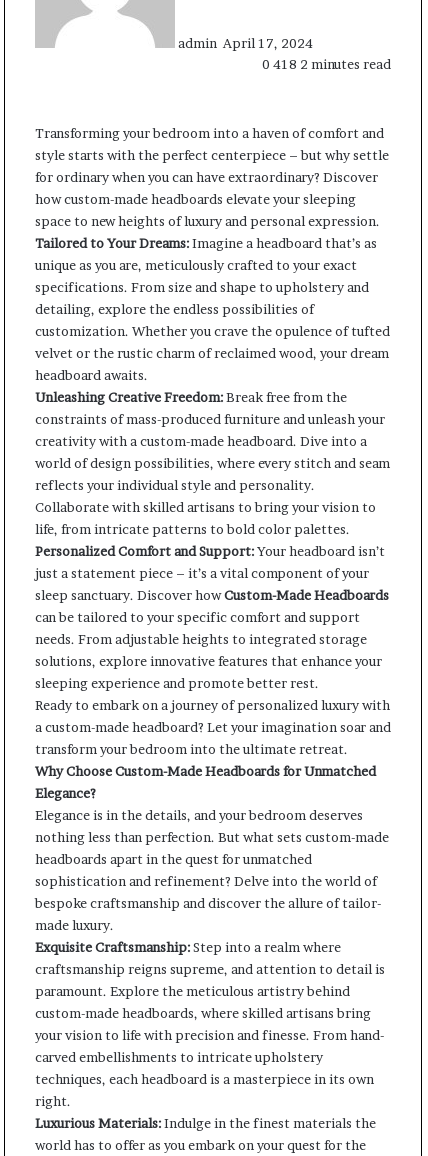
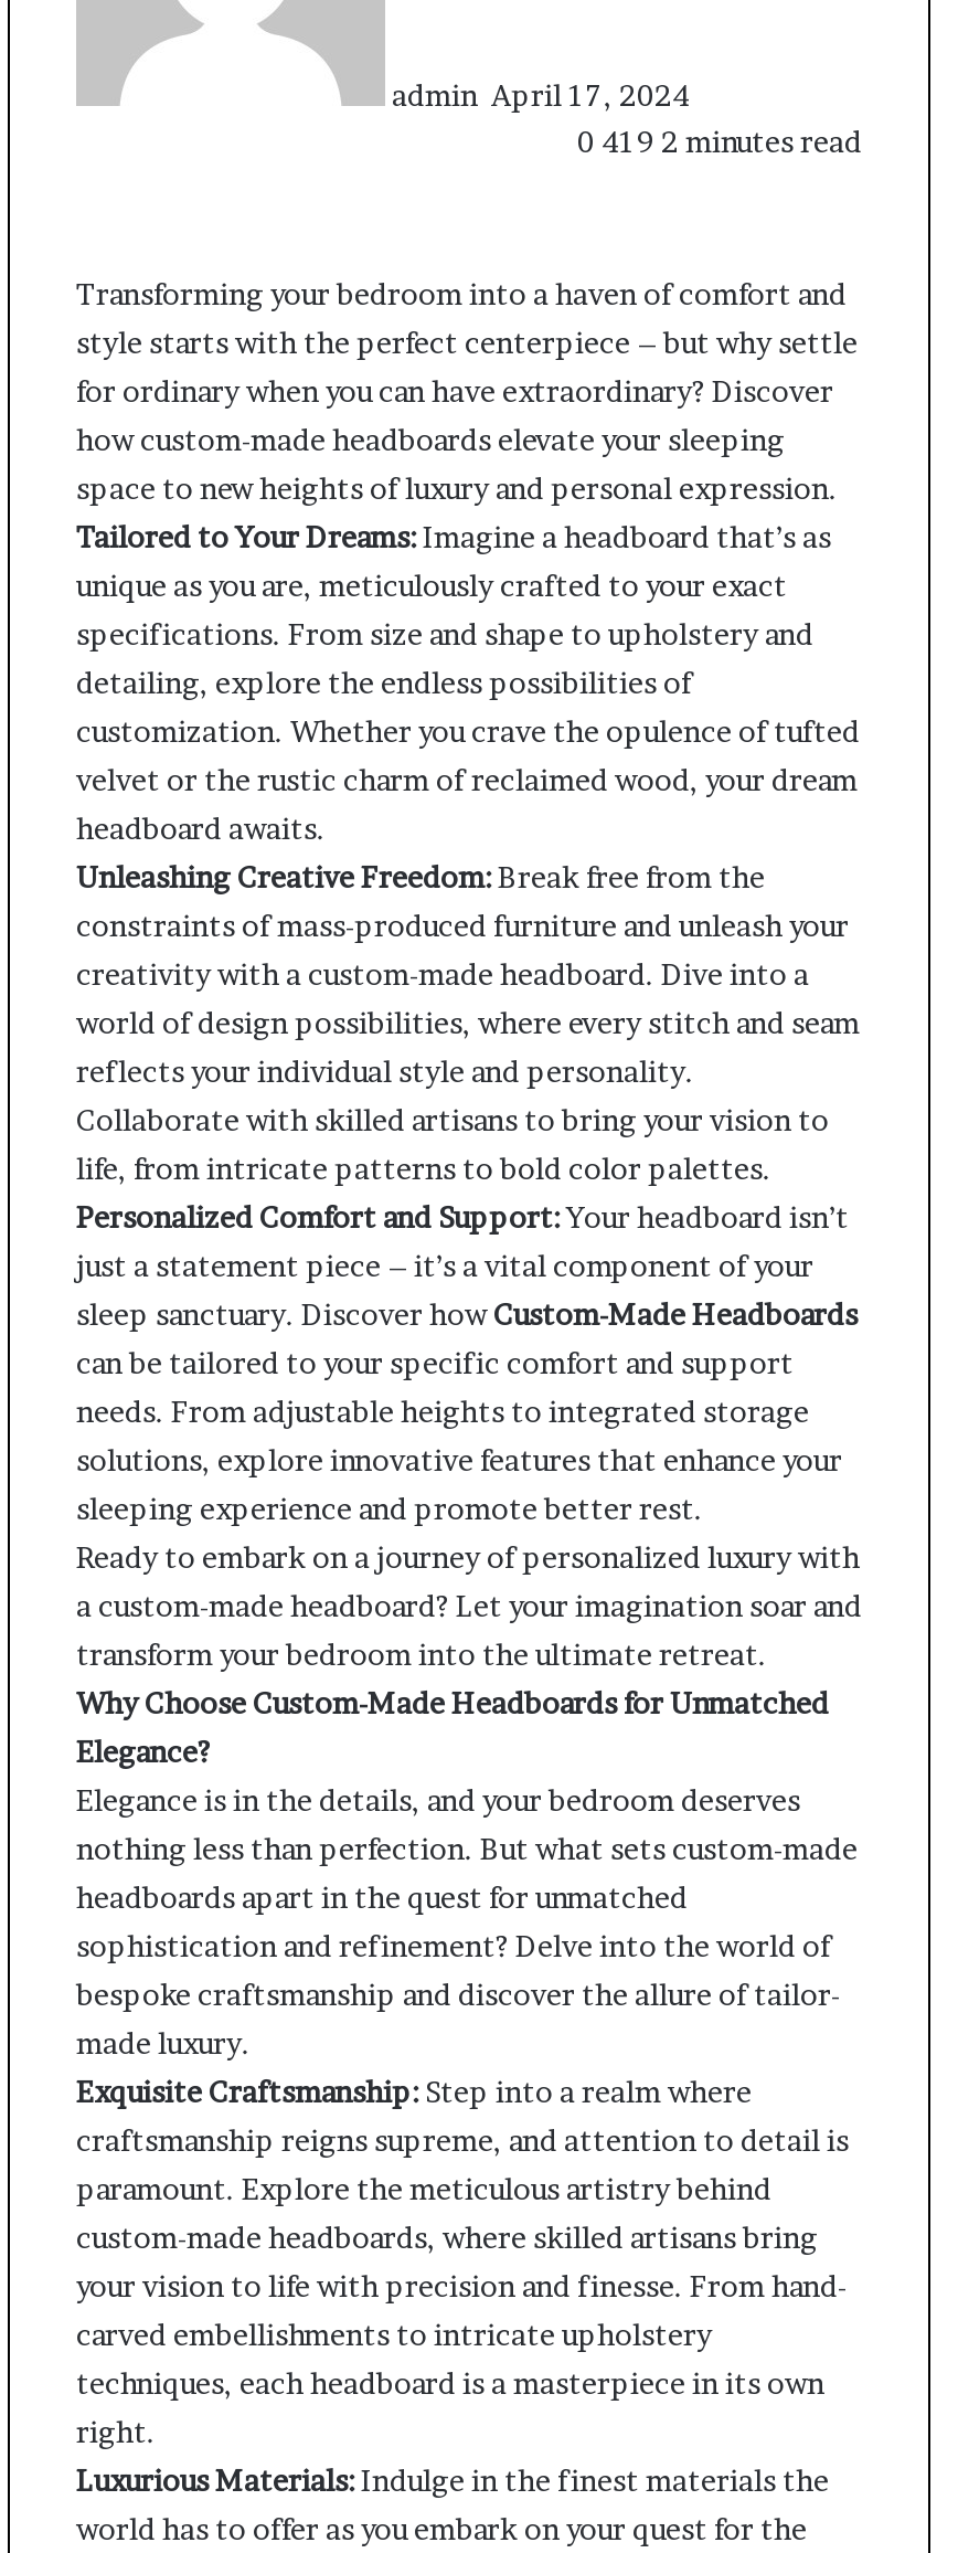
[262,56,391,72] 0 418 2 minutes read -> [577,124,862,159] 0 419 2 minutes read

